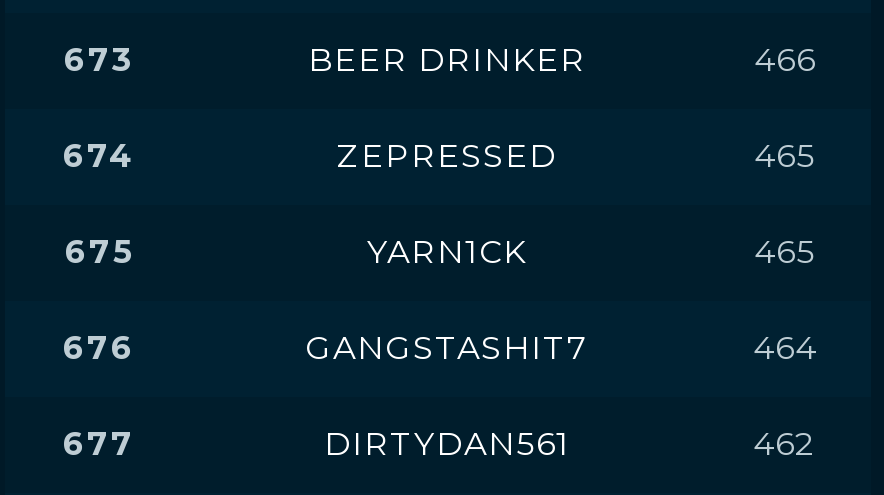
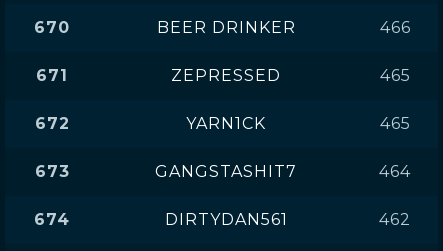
[64,41,134,79] 673 -> [34,18,70,37] 670
[63,137,135,175] 674 -> [36,66,68,85] 671
[65,233,133,271] 675 -> [34,114,69,133] 672
[63,329,135,367] 676 -> [34,162,69,181] 673
[63,425,135,463] 677 -> [34,210,70,229] 674

